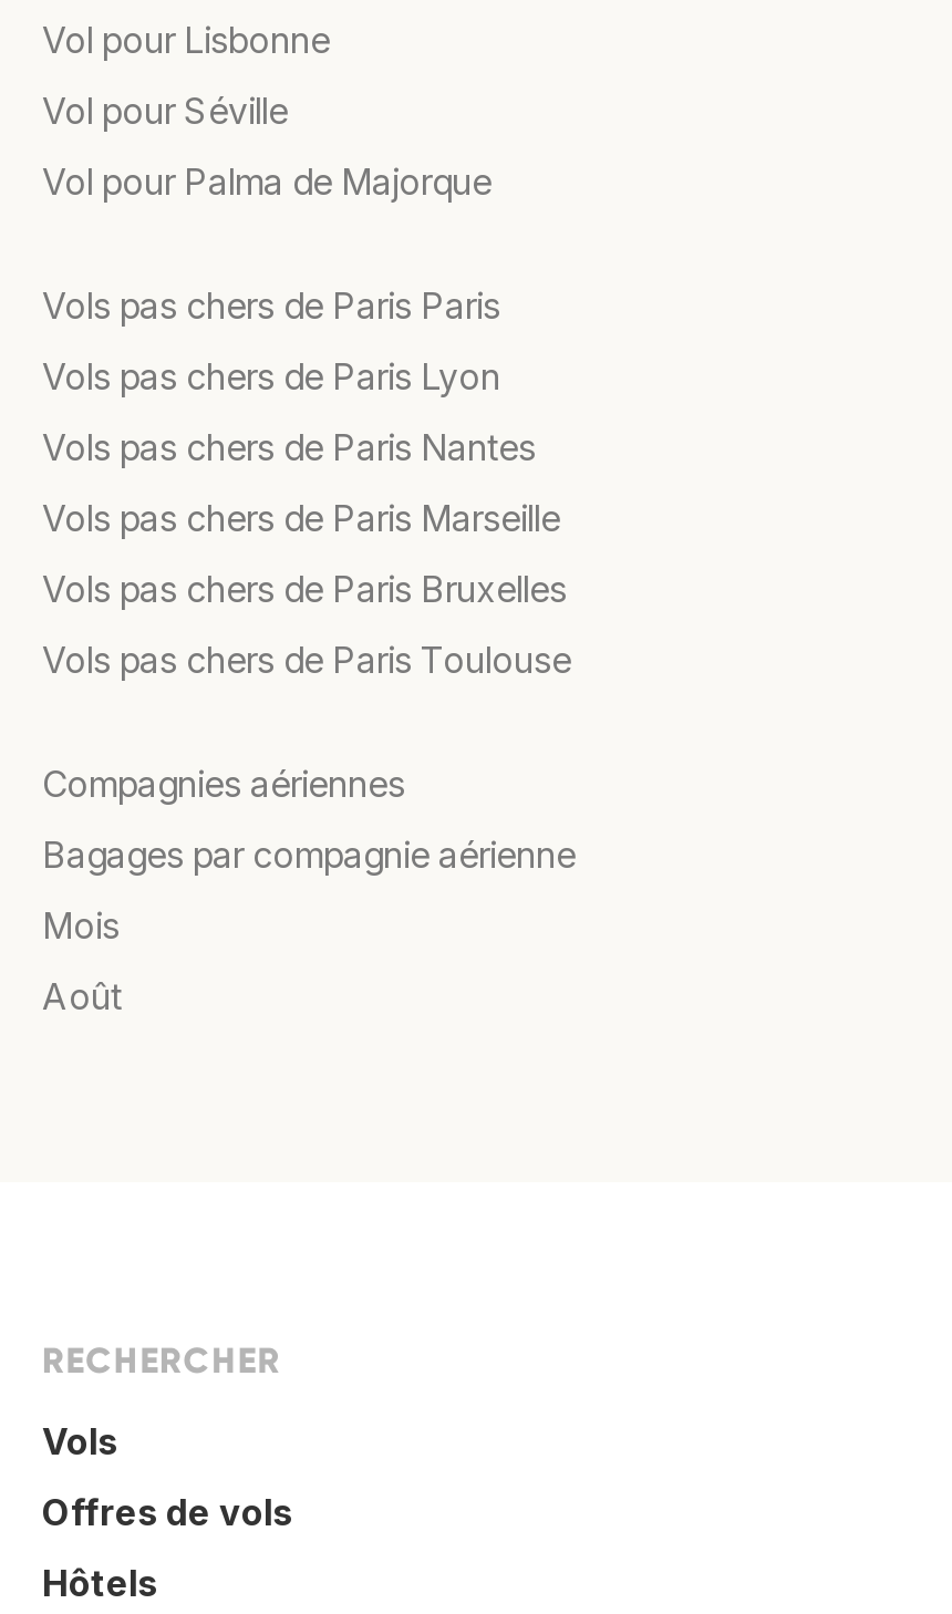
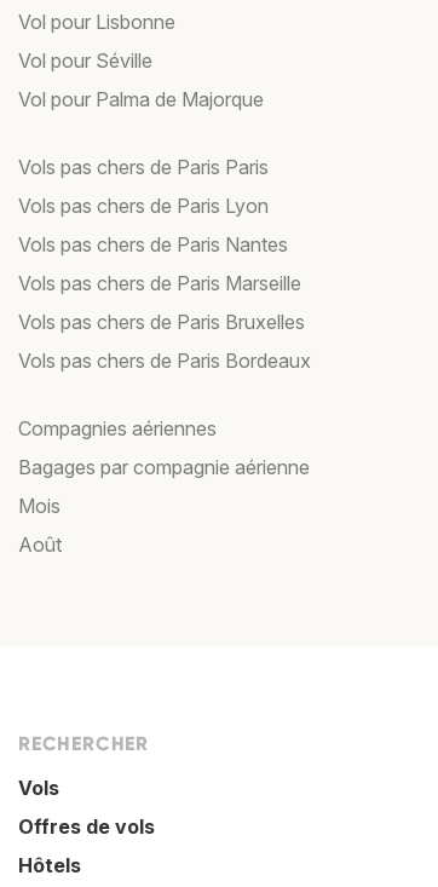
[42,637,571,681] Vols pas chers de Paris Toulouse -> [18,348,311,372] Vols pas chers de Paris Bordeaux

